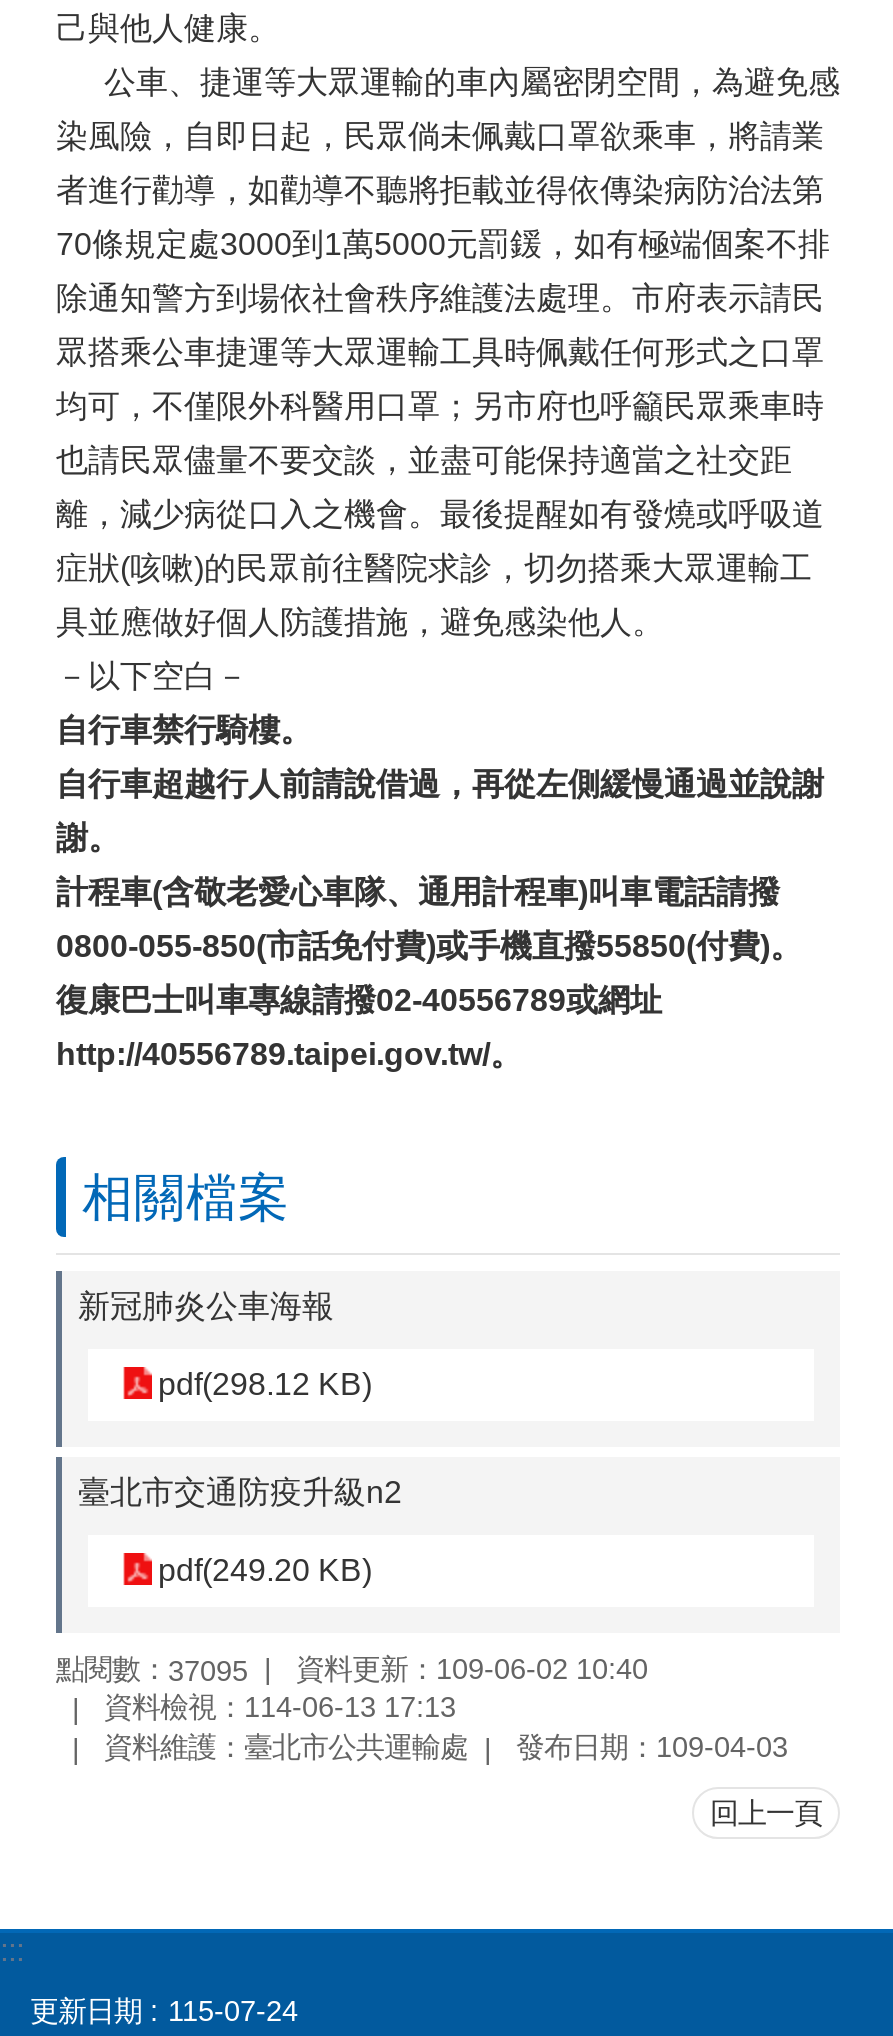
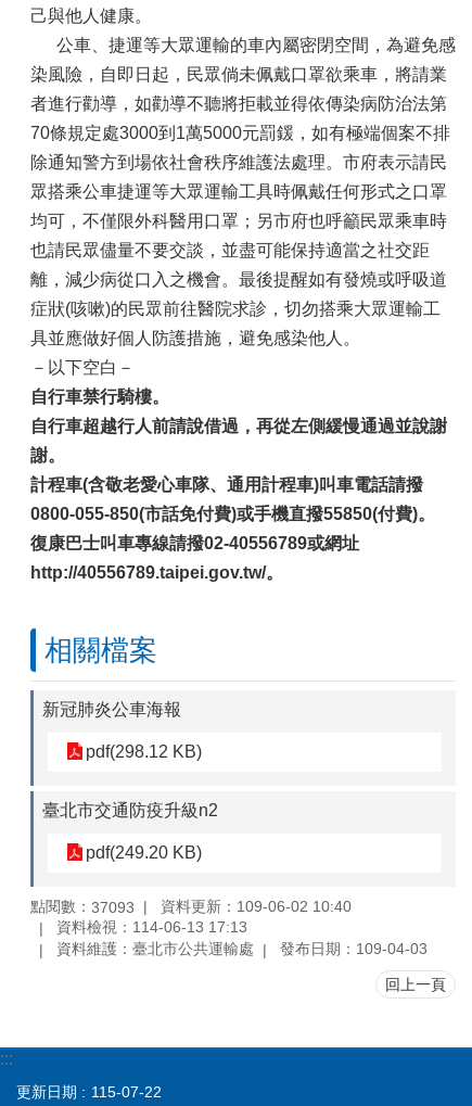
[56,1652,648,1687] 點閱數：37095 資料更新：109-06-02 10:40 -> [30,897,352,916] 點閱數：37093 資料更新：109-06-02 10:40
[30,1995,298,2027] 更新日期 115-07-24 -> [16,1083,162,1101] 更新日期 115-07-22

